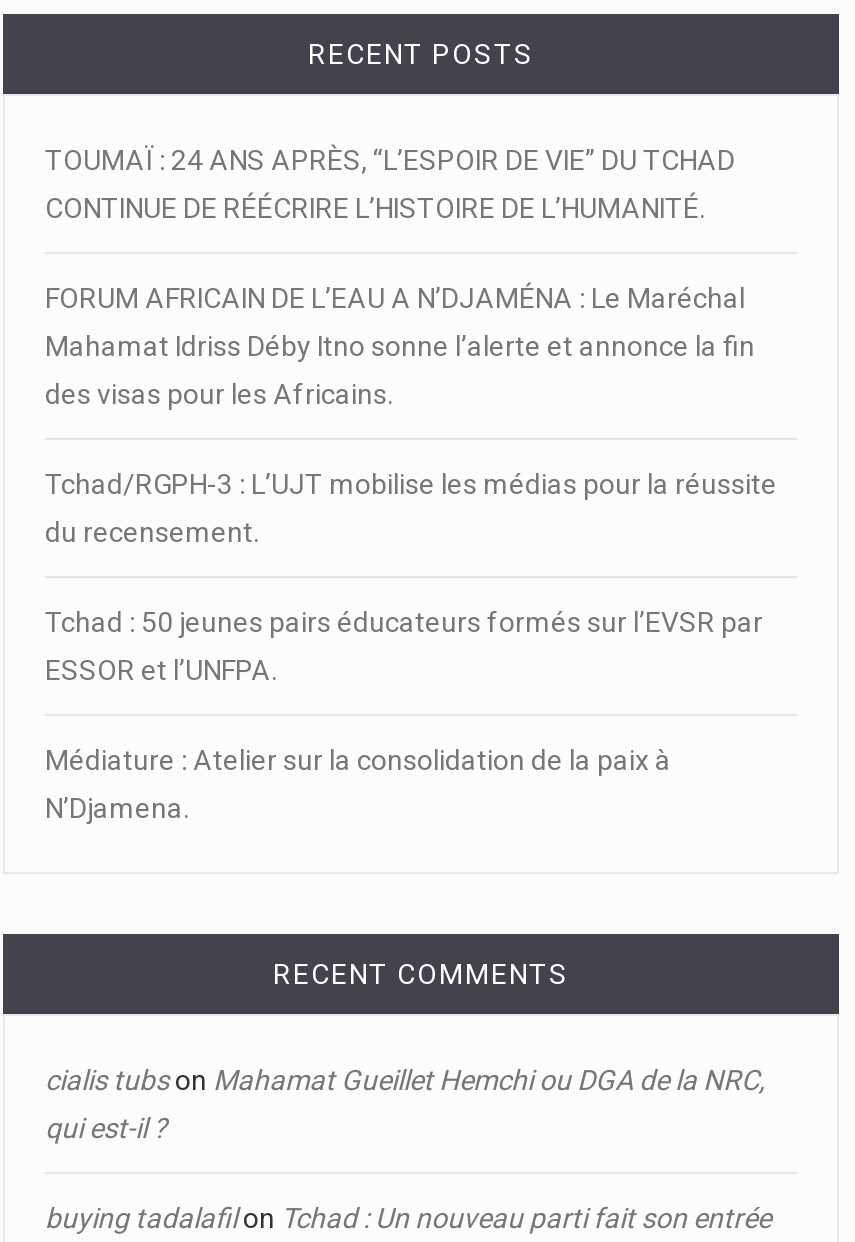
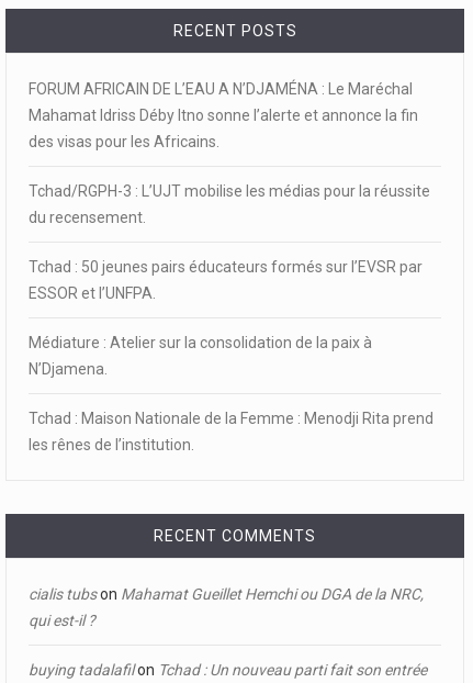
[45,144,735,224] TOUMAÏ : 24 ANS APRÈS, “L’ESPOIR DE VIE” DU TCHAD | CONTINUE DE RÉÉCRIRE L’HISTOIRE DE L’HUMANITÉ. -> none
moved [45,282,777,824] -> [29,80,430,378]: FORUM AFRICAIN DE L’EAU A N’DJAMÉNA : Le Maréchal | Mahamat Idriss Déby Itno sonne l’alerte et annonce la fin | des visas pour les Africains. | ... | Médiature : Atelier sur la consolidation de la paix à | N’Djamena.
none -> [29,409,433,453] Tchad : Maison Nationale de la Femme : Menodji Rita prend | les rênes de l’institution.

